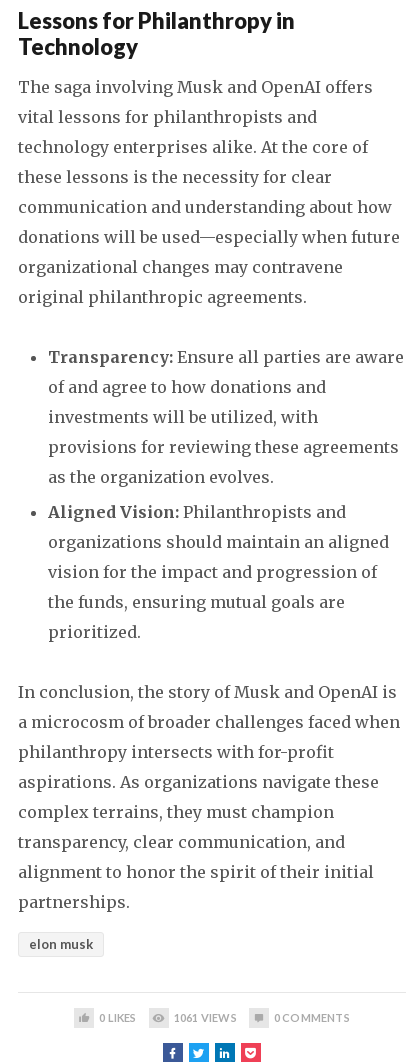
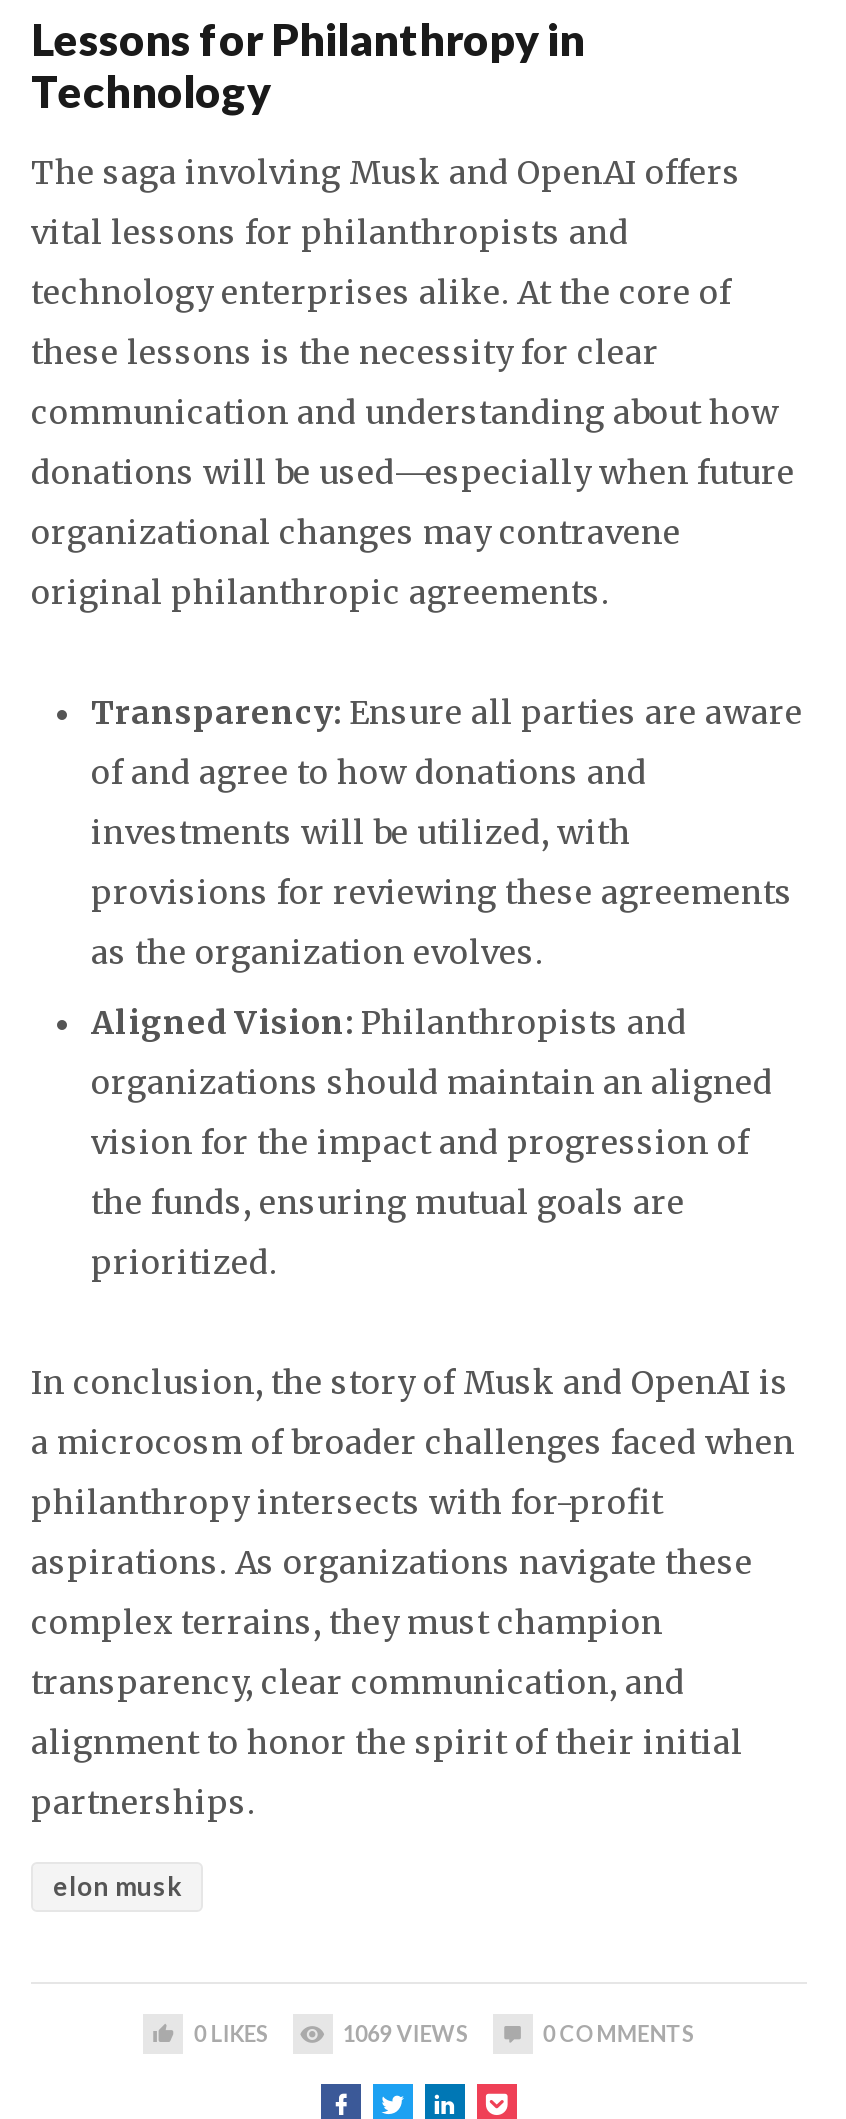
[174,1010,237,1023] 1061 VIEWS -> [342,2019,468,2045] 1069 VIEWS

